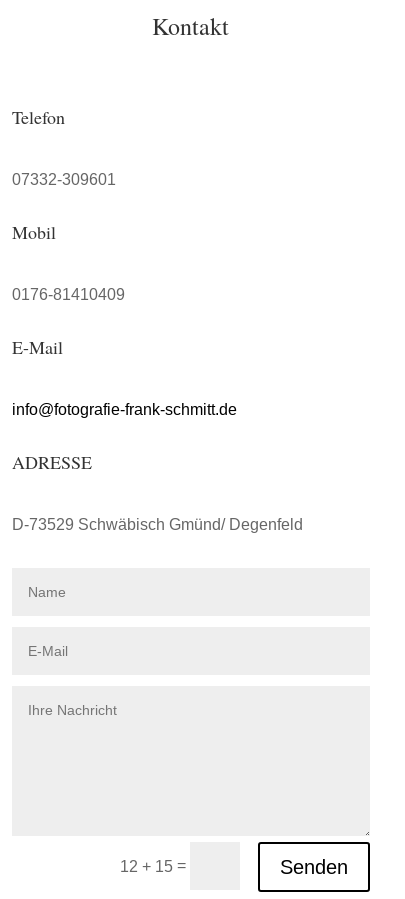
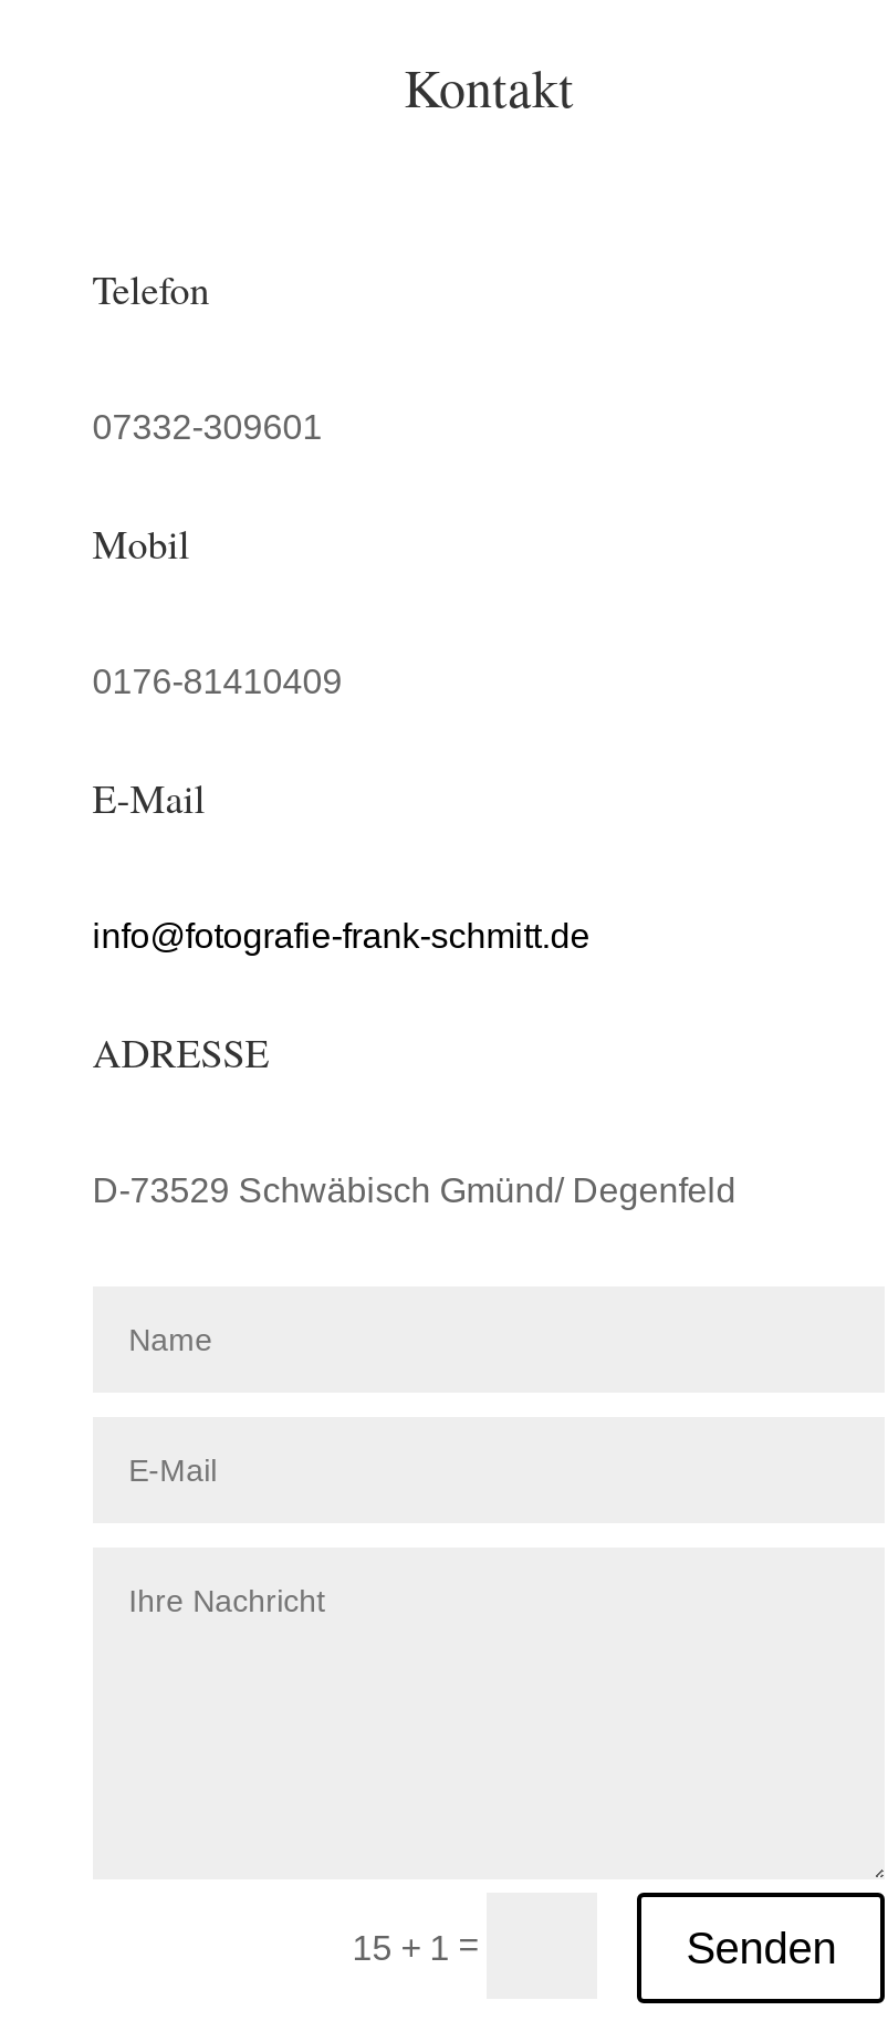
[120,857,190,875] 12 + 15 = -> [352,1925,487,1965] 15 + 1 =

